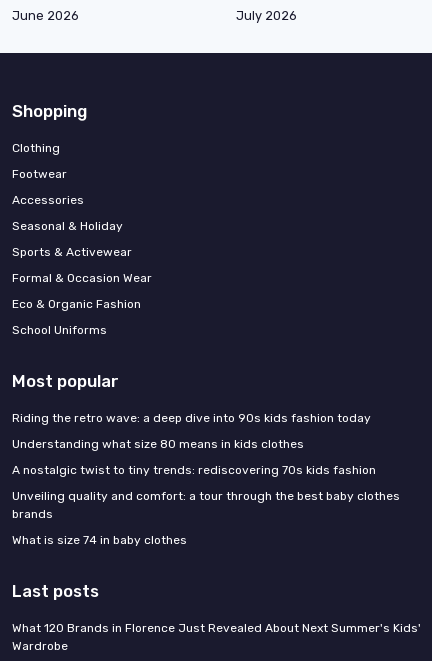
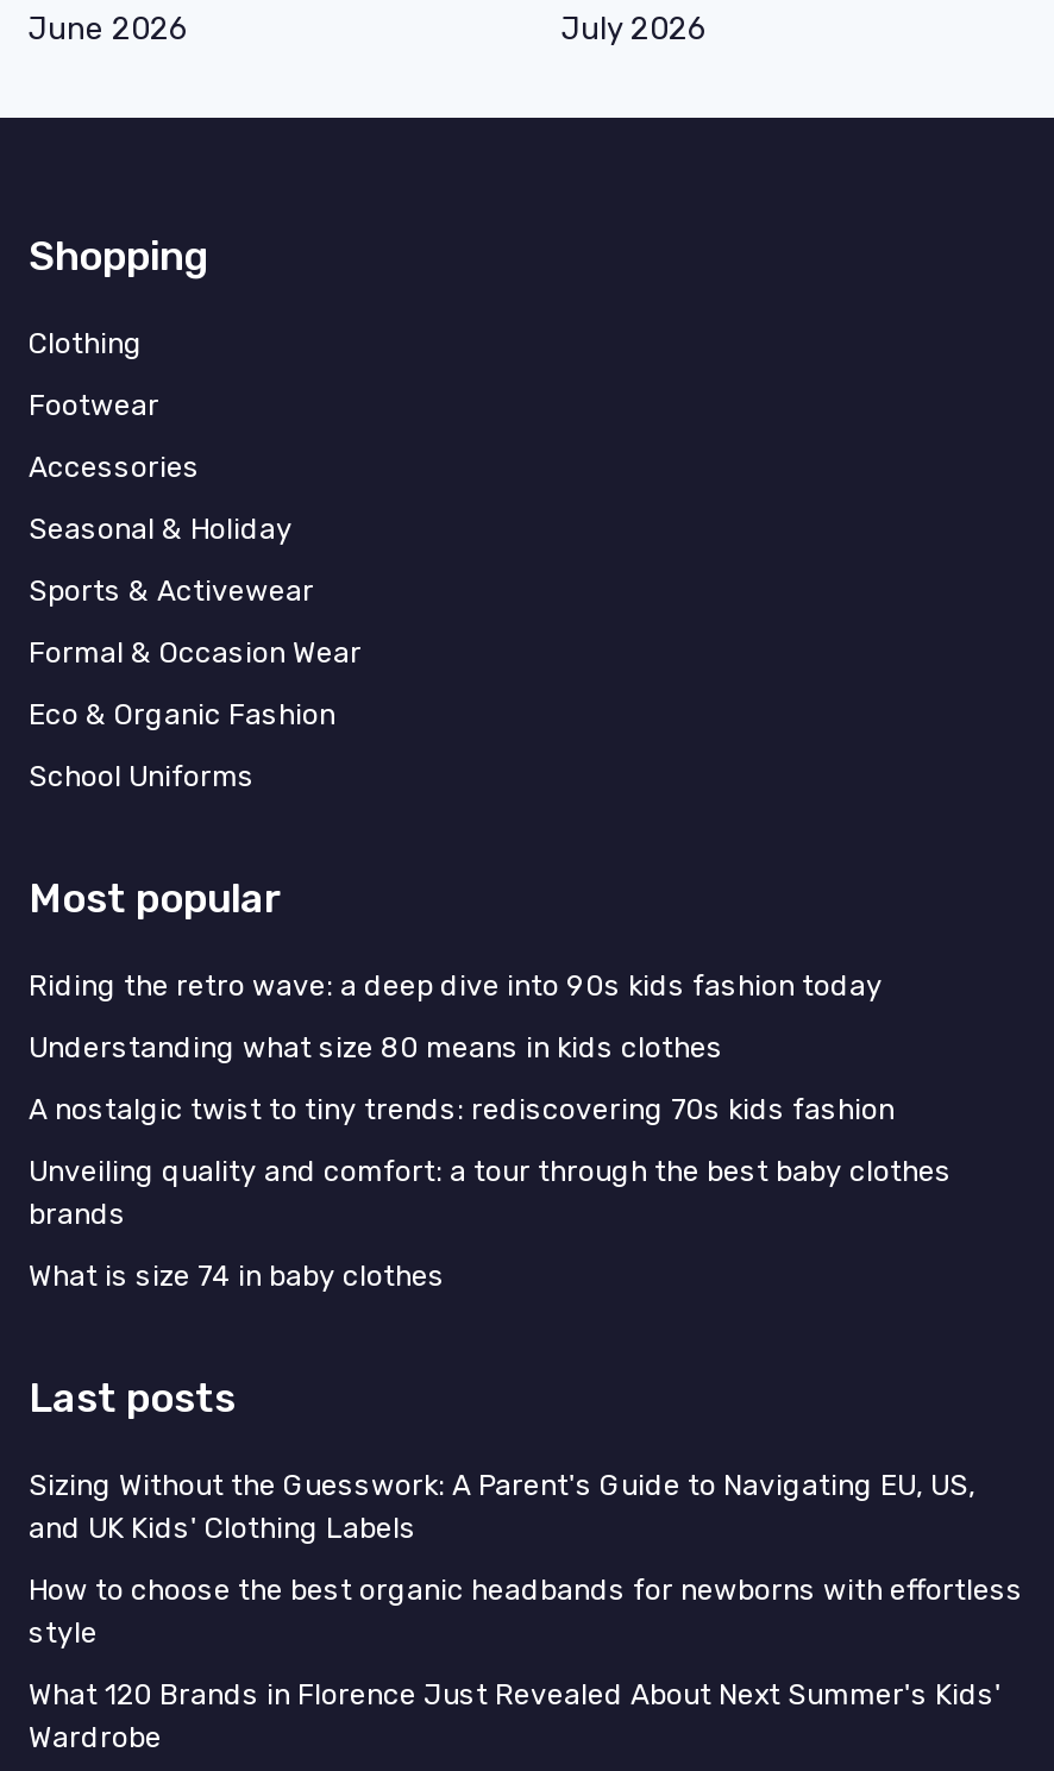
none -> [29,1469,1023,1650] Sizing Without the Guesswork: A Parent's Guide to Navigating EU, US, | and UK Kids' Clothing Labels | How to choose the best organic headbands for newborns with effortless | style

